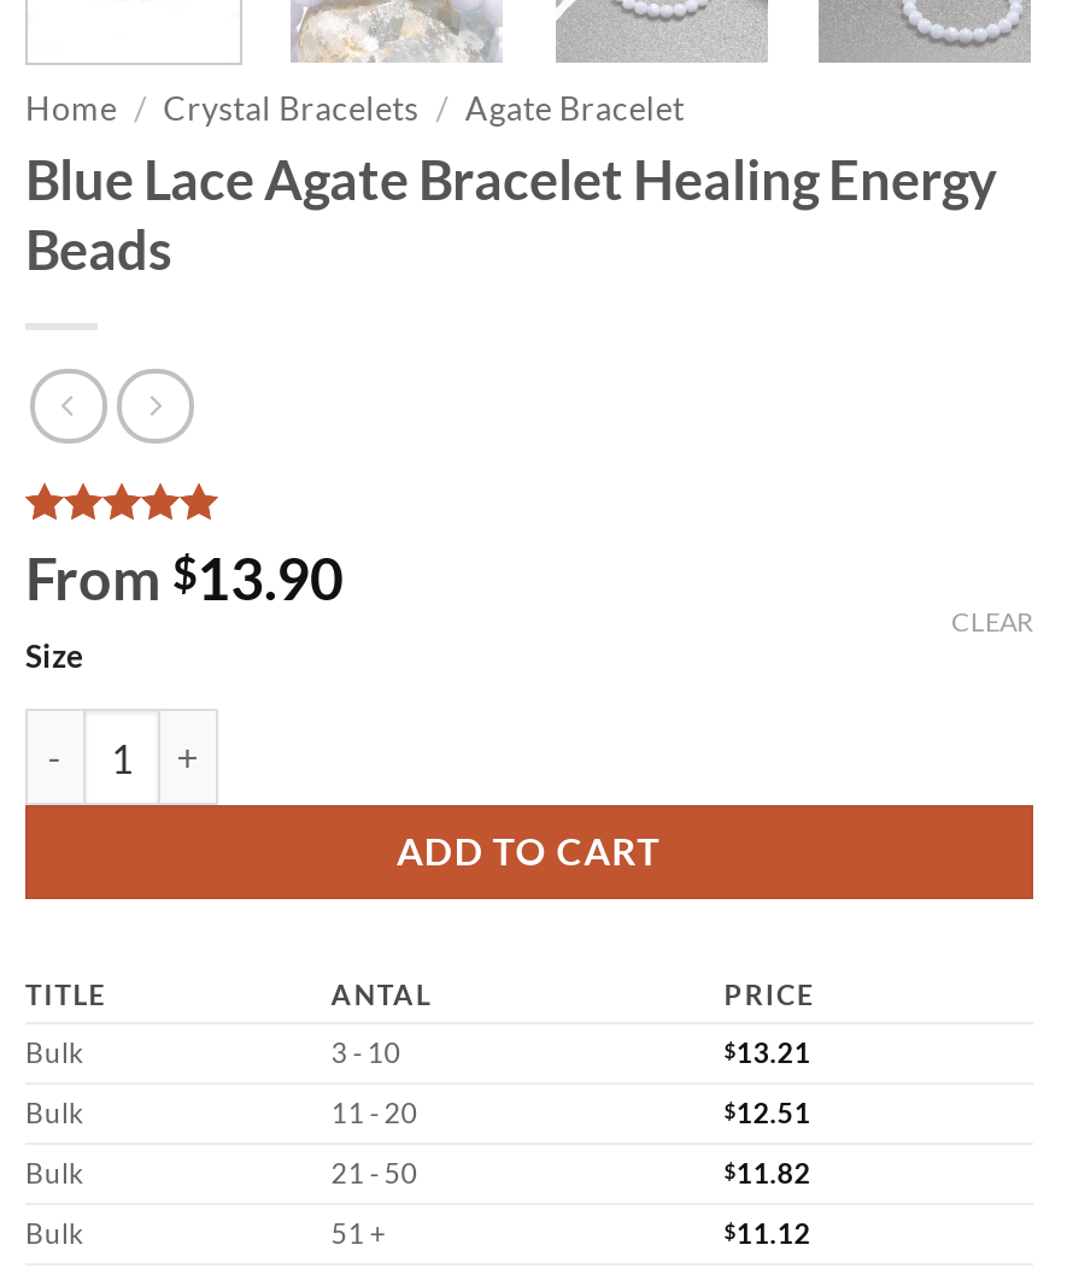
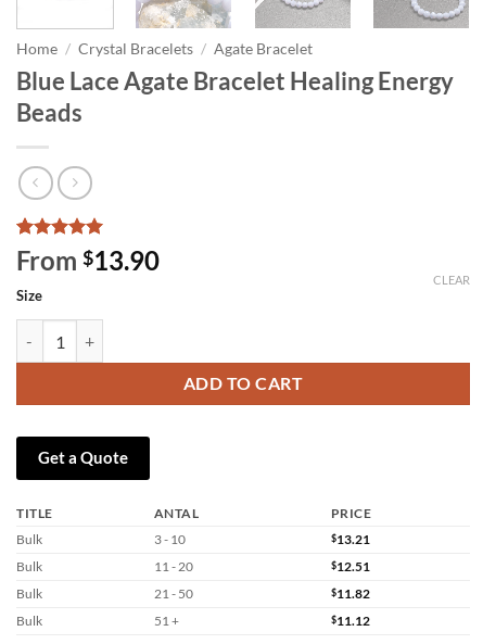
none -> [38,448,128,467] Get a Quote

